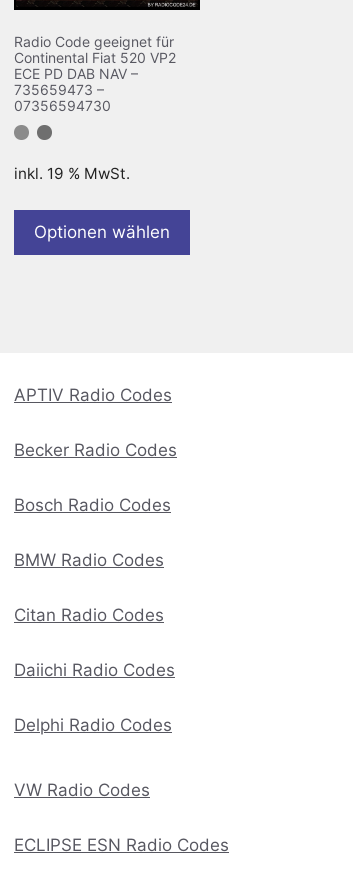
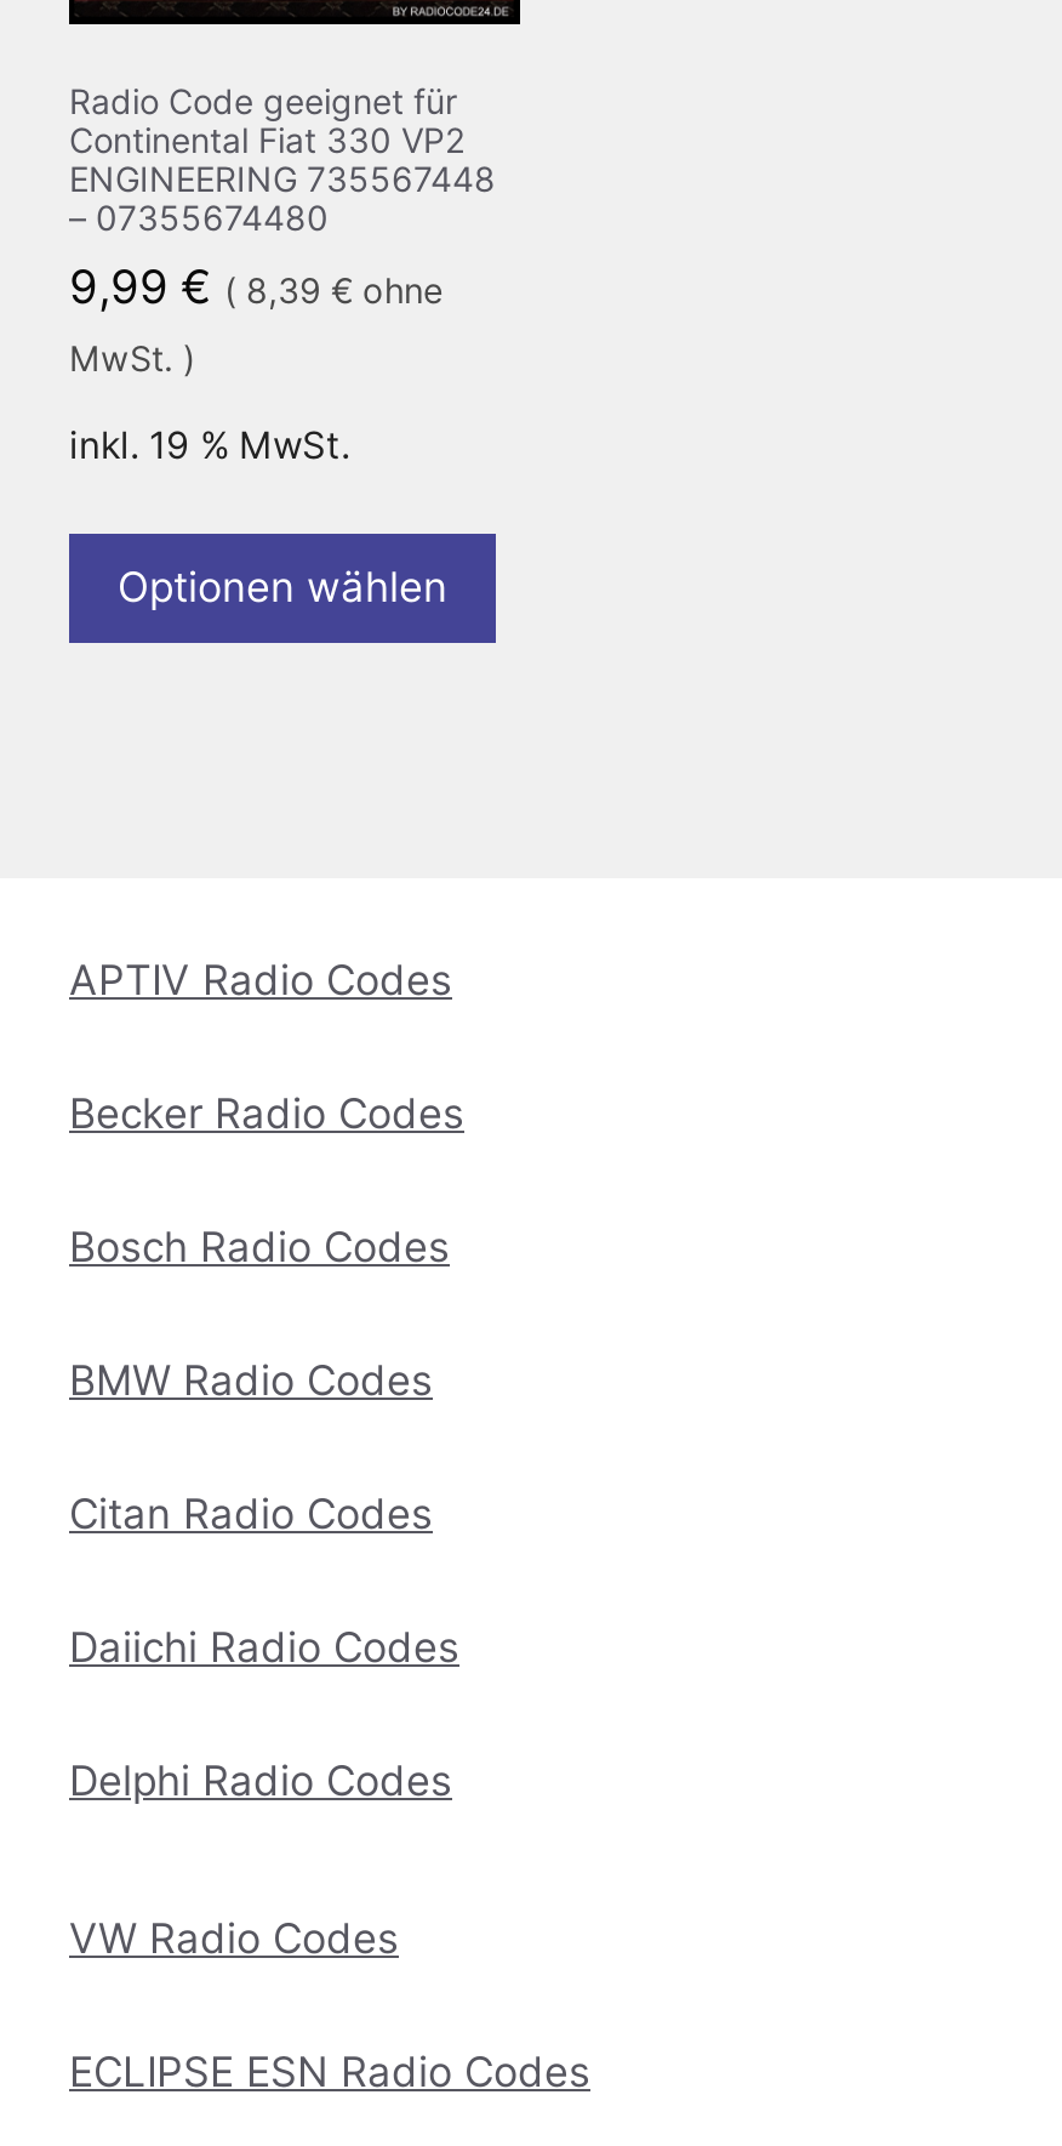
[14,49,176,114] Continental Fiat 520 VP2 | ECE PD DAB NAV – | 735659473 – | 07356594730 -> [69,120,496,379] Continental Fiat 330 VP2 | ENGINEERING 735567448 | – 07355674480 | 9,99 € (8,39 €ohne | MwSt. )

